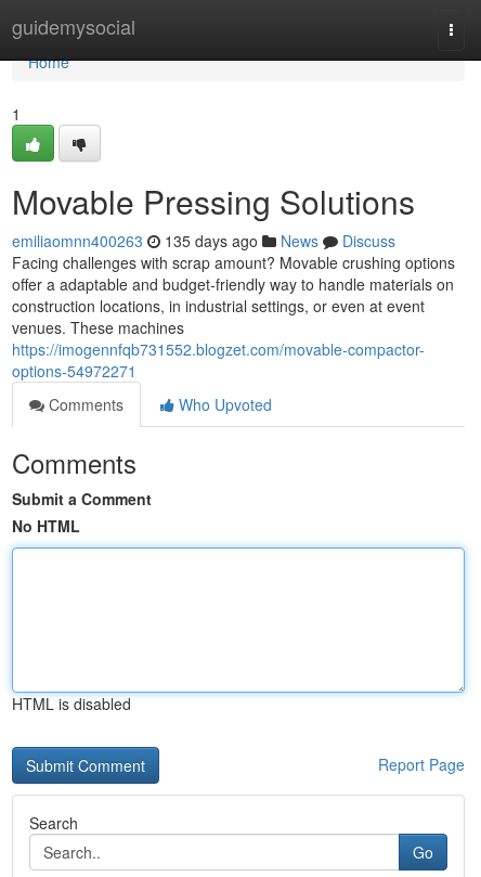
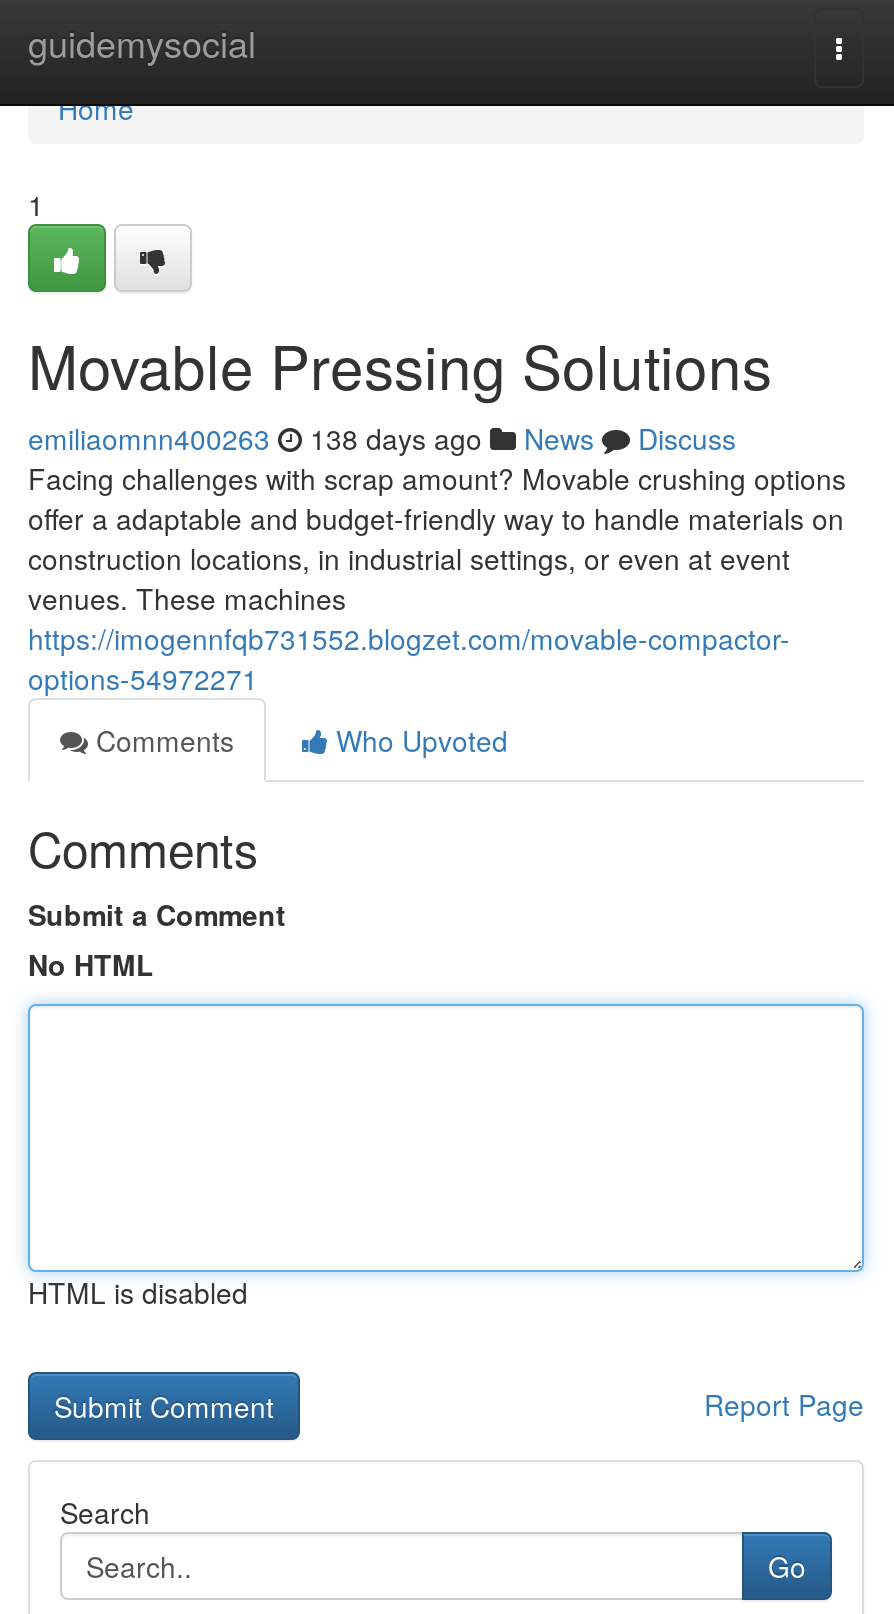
[12,230,395,252] emiliaomnn400263 135 days ago News Discuss -> [28,418,736,458] emiliaomnn400263 138 days ago News Discuss

